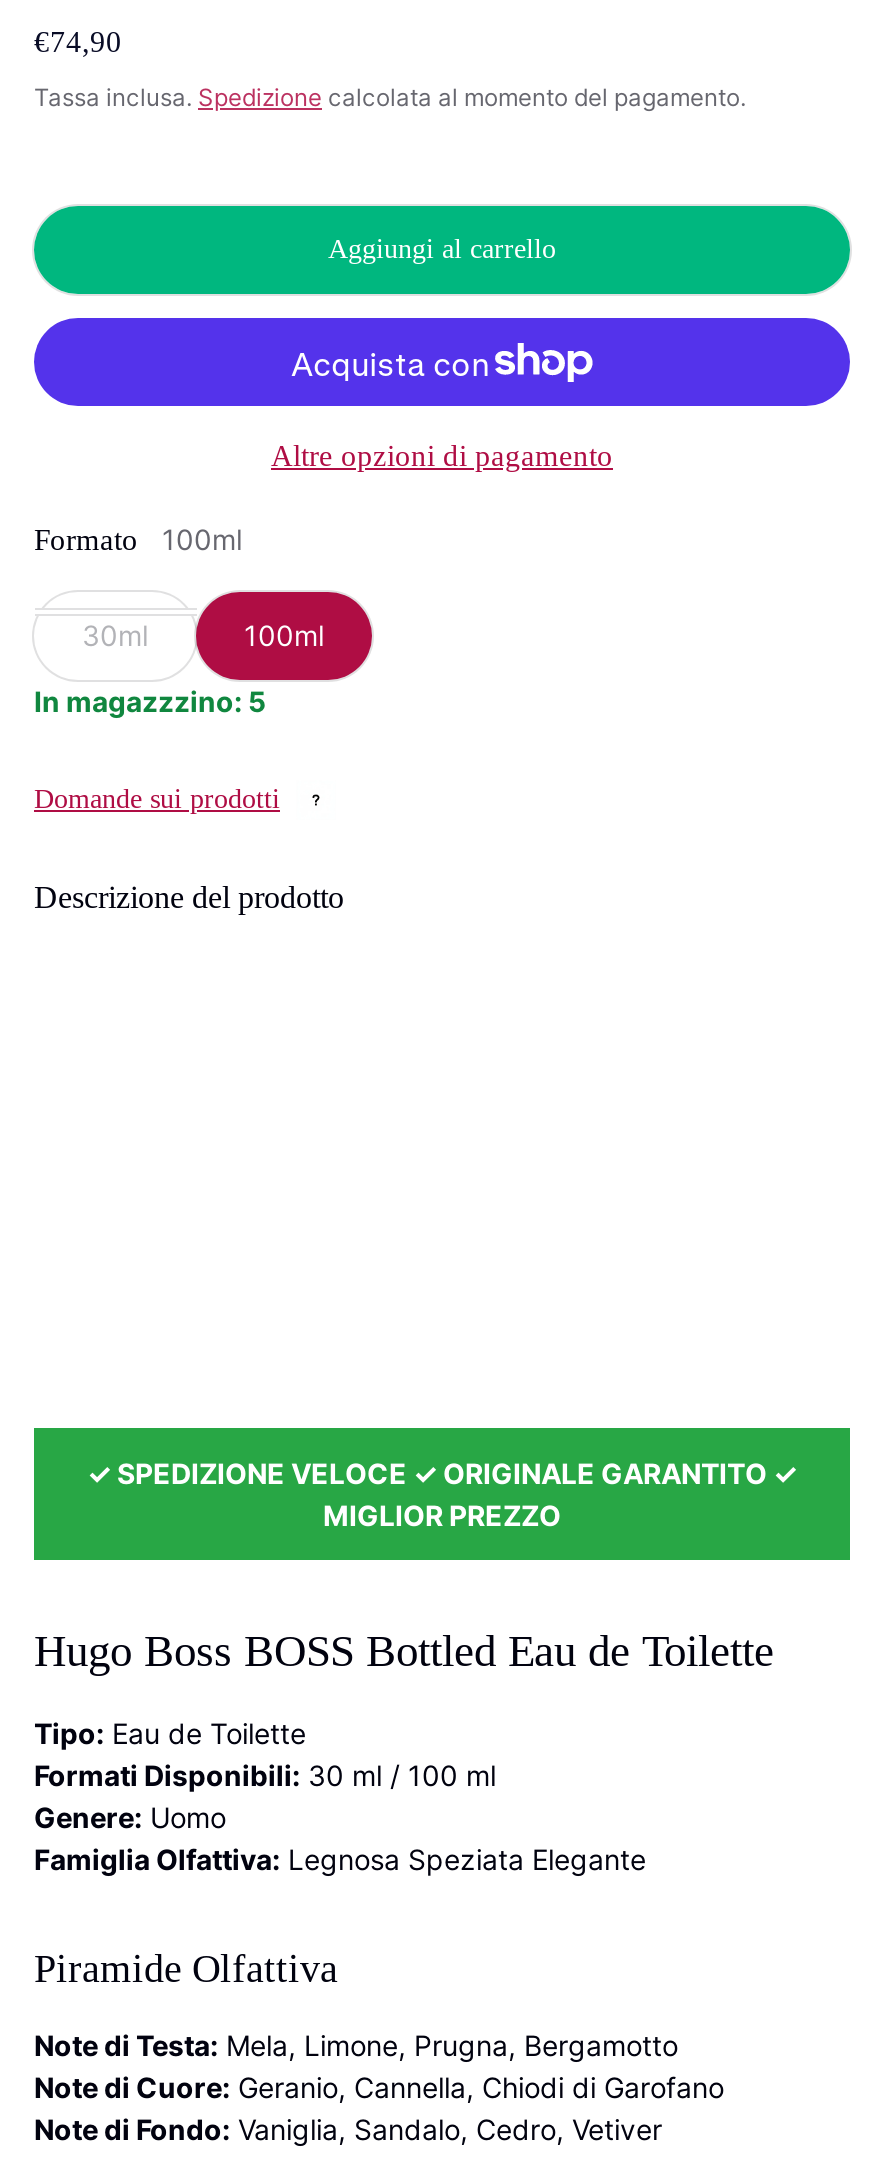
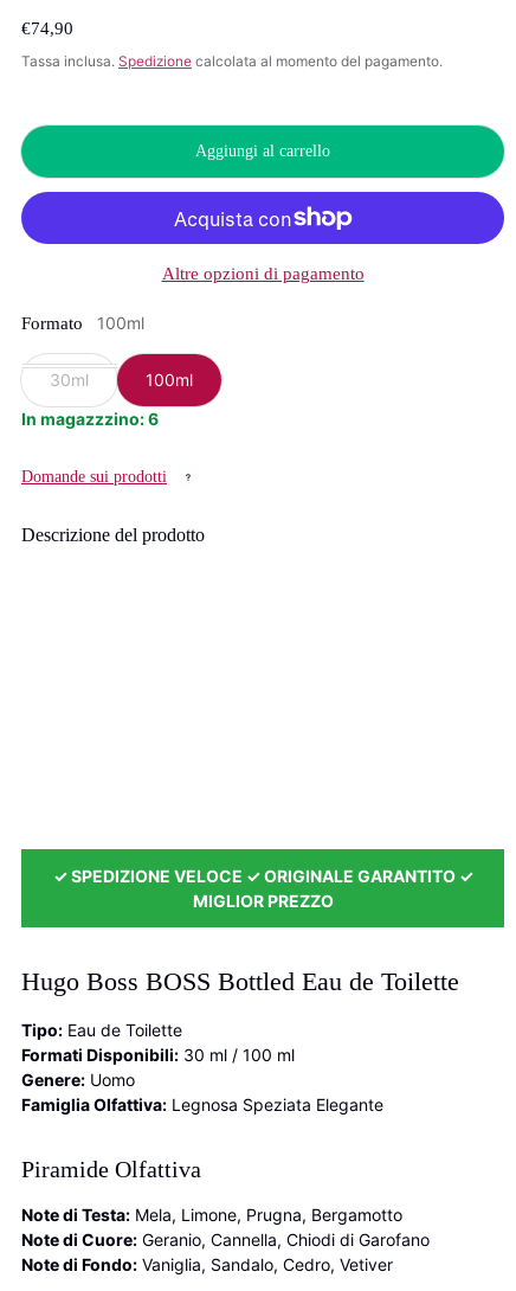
[34,684,266,718] In magazzzino: 5 -> [21,409,159,429] In magazzzino: 6

